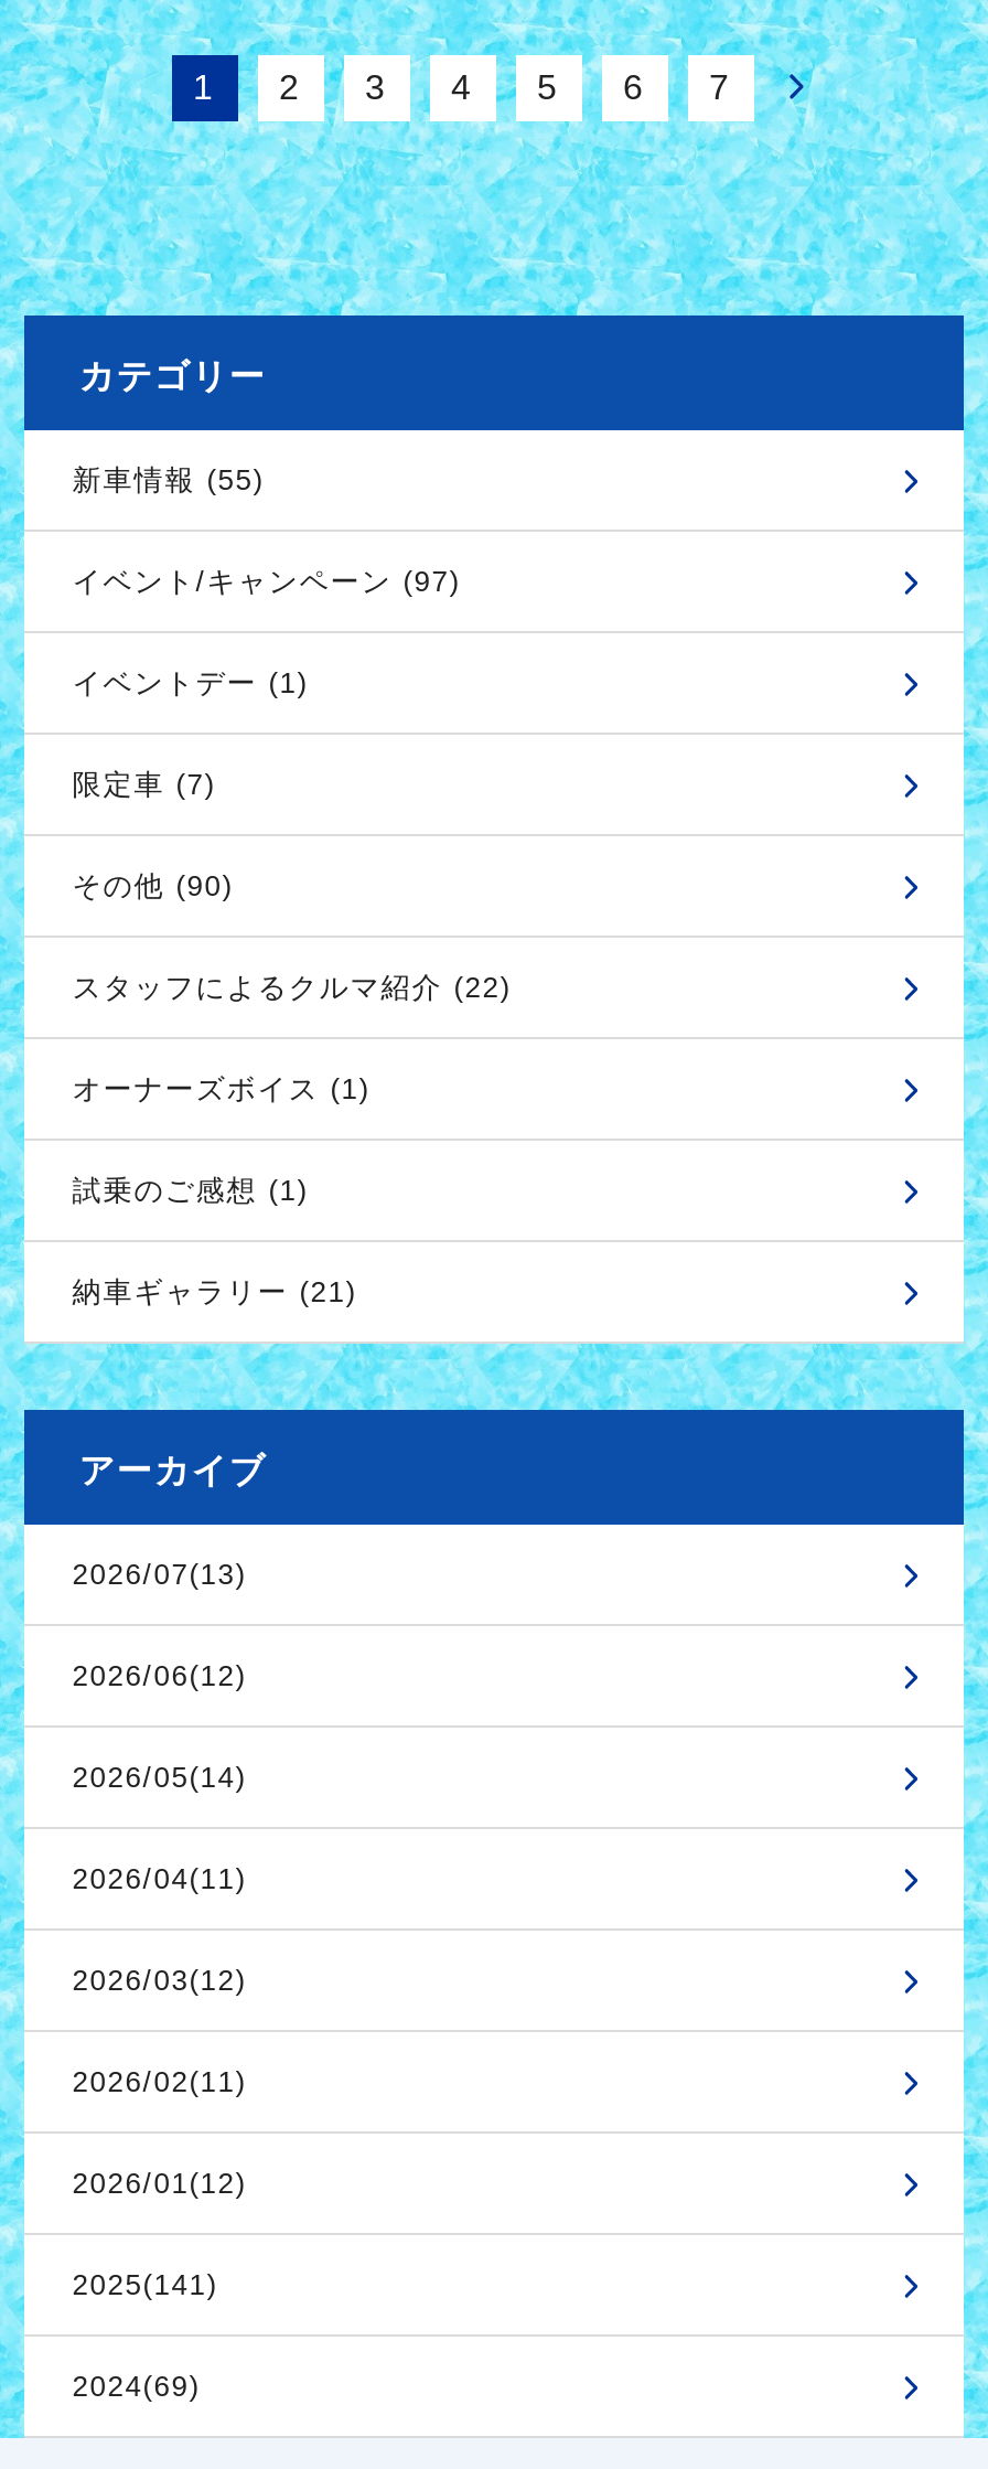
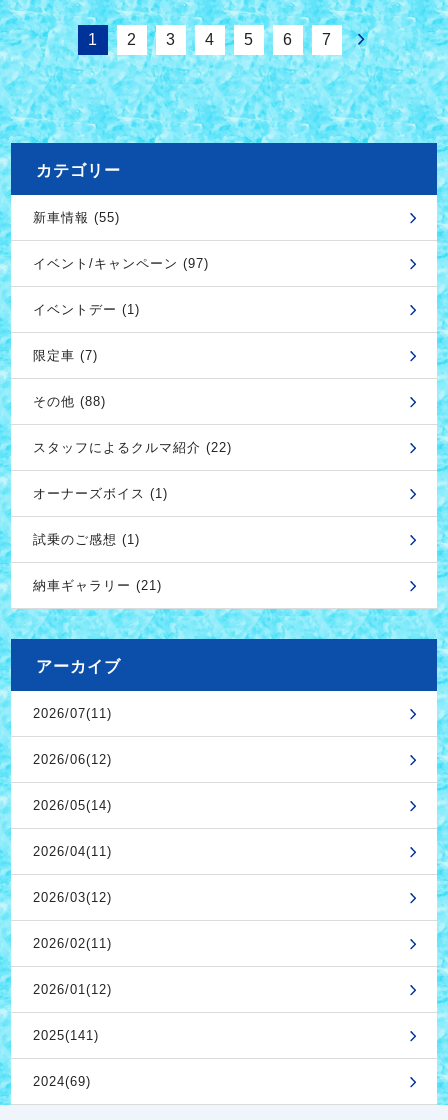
[72,870,233,903] その他 (90) -> [33,394,106,409] その他 (88)
[72,1558,247,1591] 2026/07(13) -> [33,706,112,721] 2026/07(11)

